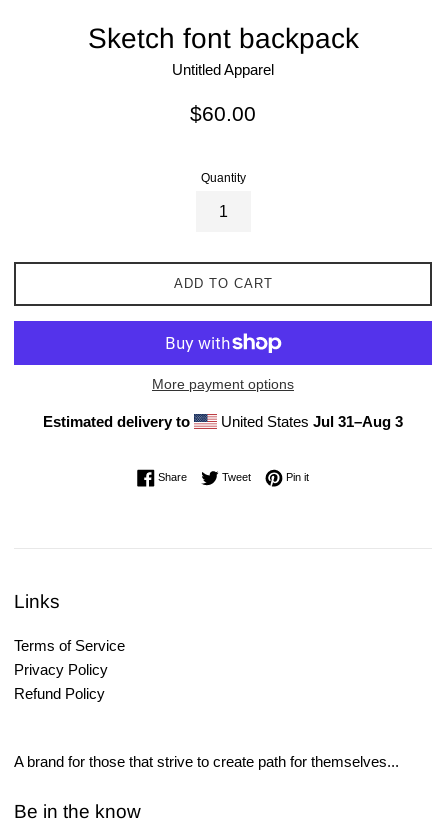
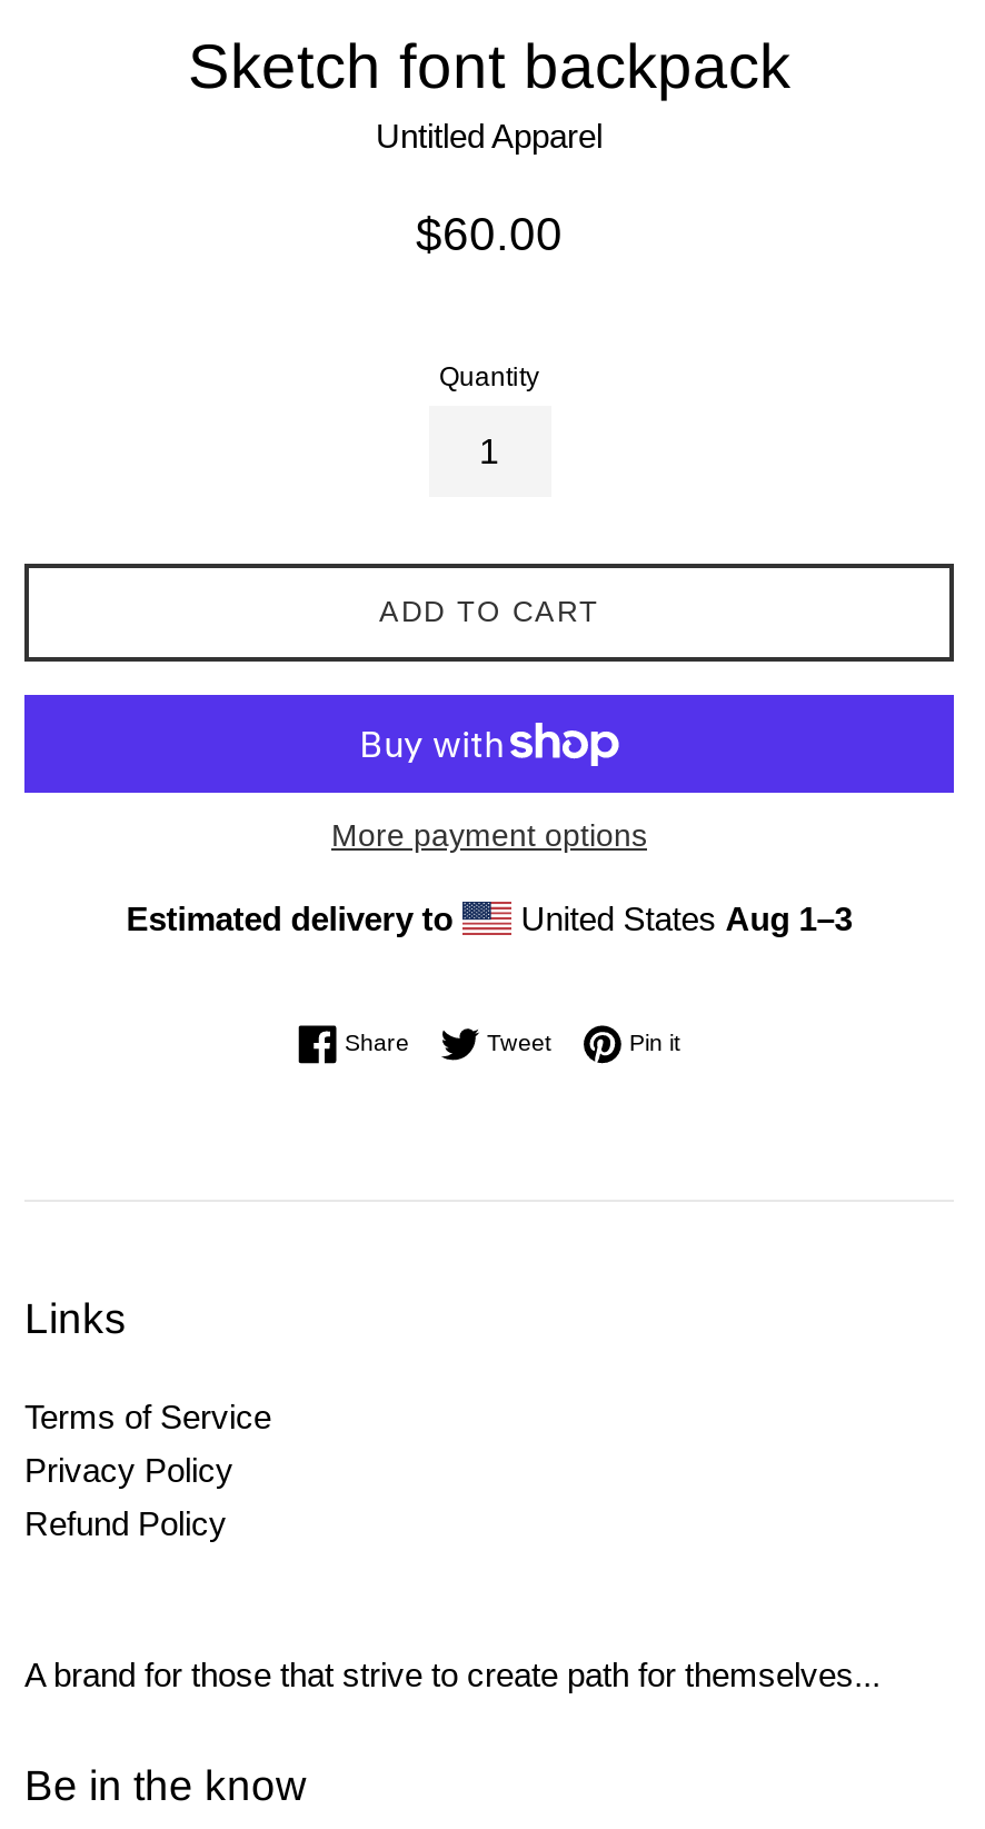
[217,413,403,430] United States Jul 31–Aug 3 -> [512,899,852,936] United States Aug 1–3

